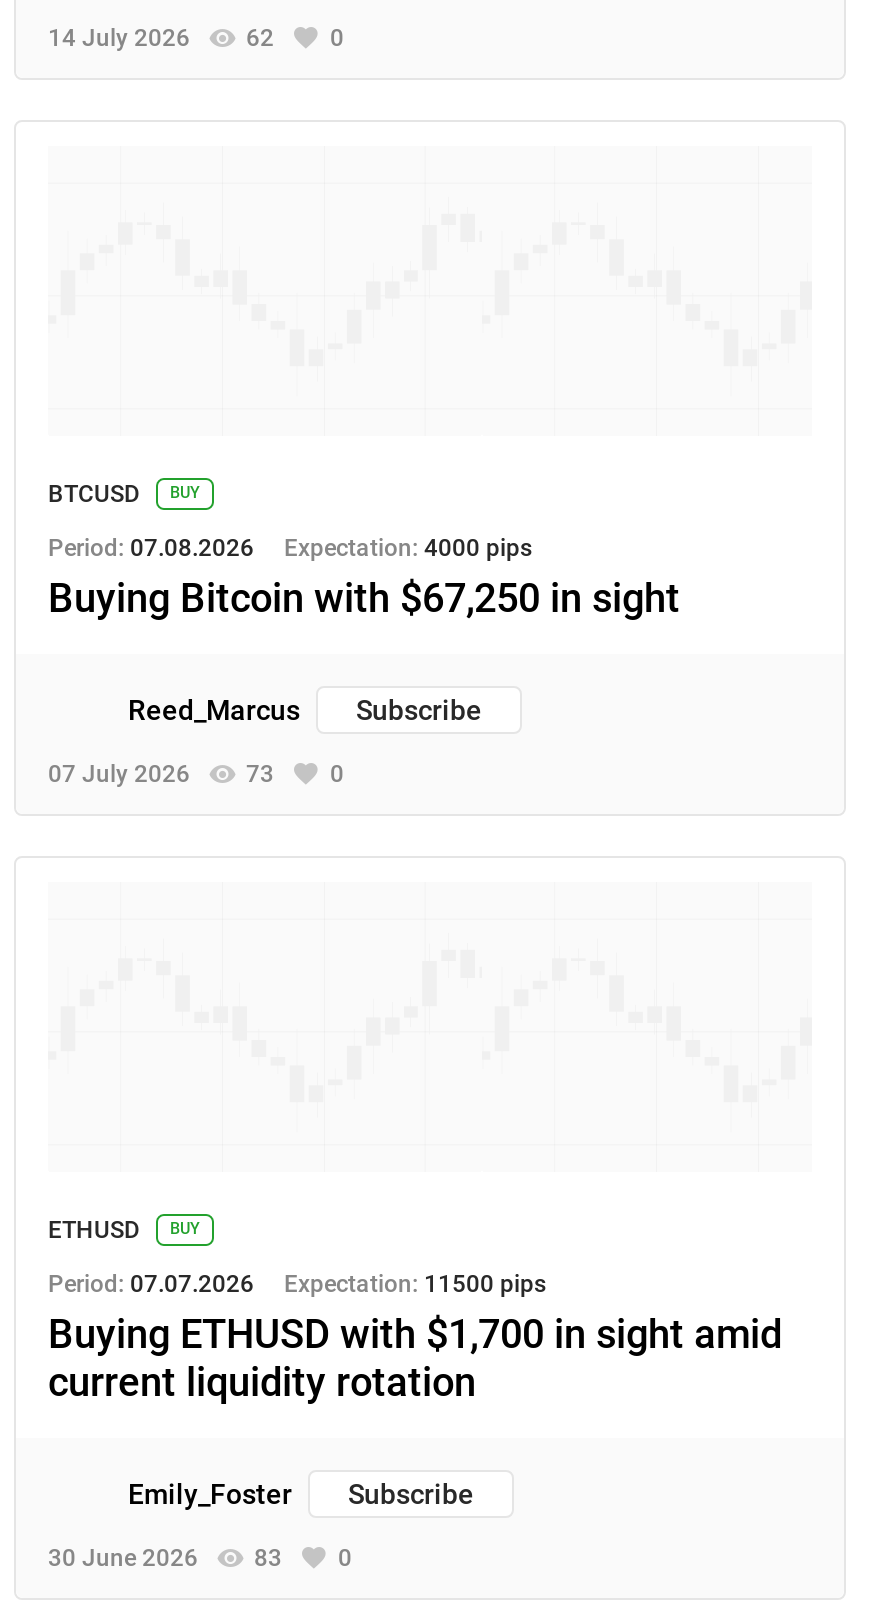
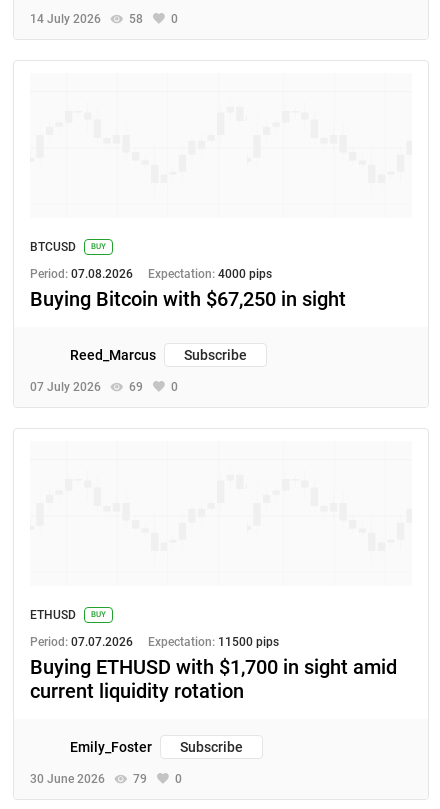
[48,24,344,52] 14 July 2026 62 0 -> [30,12,178,26] 14 July 2026 58 0
[48,760,344,788] 07 July 2026 73 0 -> [30,380,178,394] 07 July 2026 69 0
[48,1543,352,1571] 30 June 2026 83 0 -> [30,772,182,786] 30 June 2026 79 0

